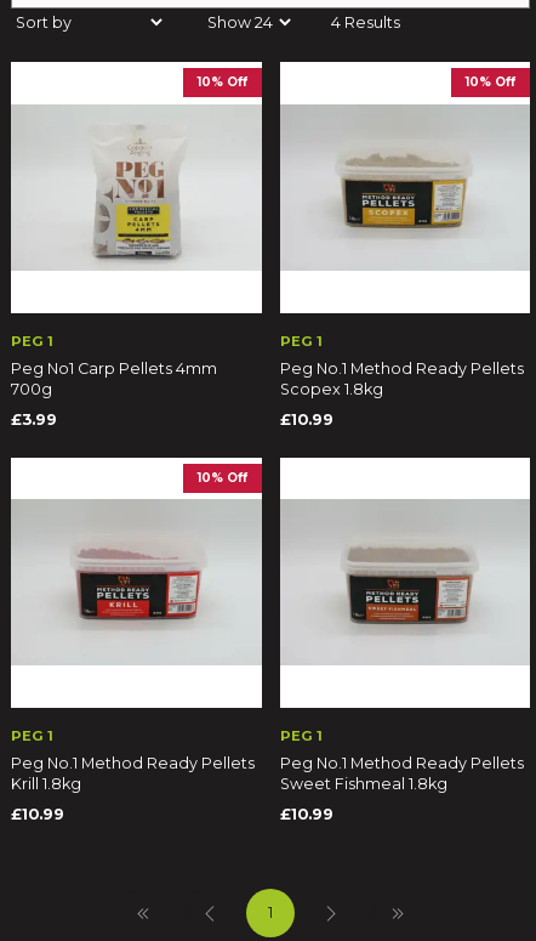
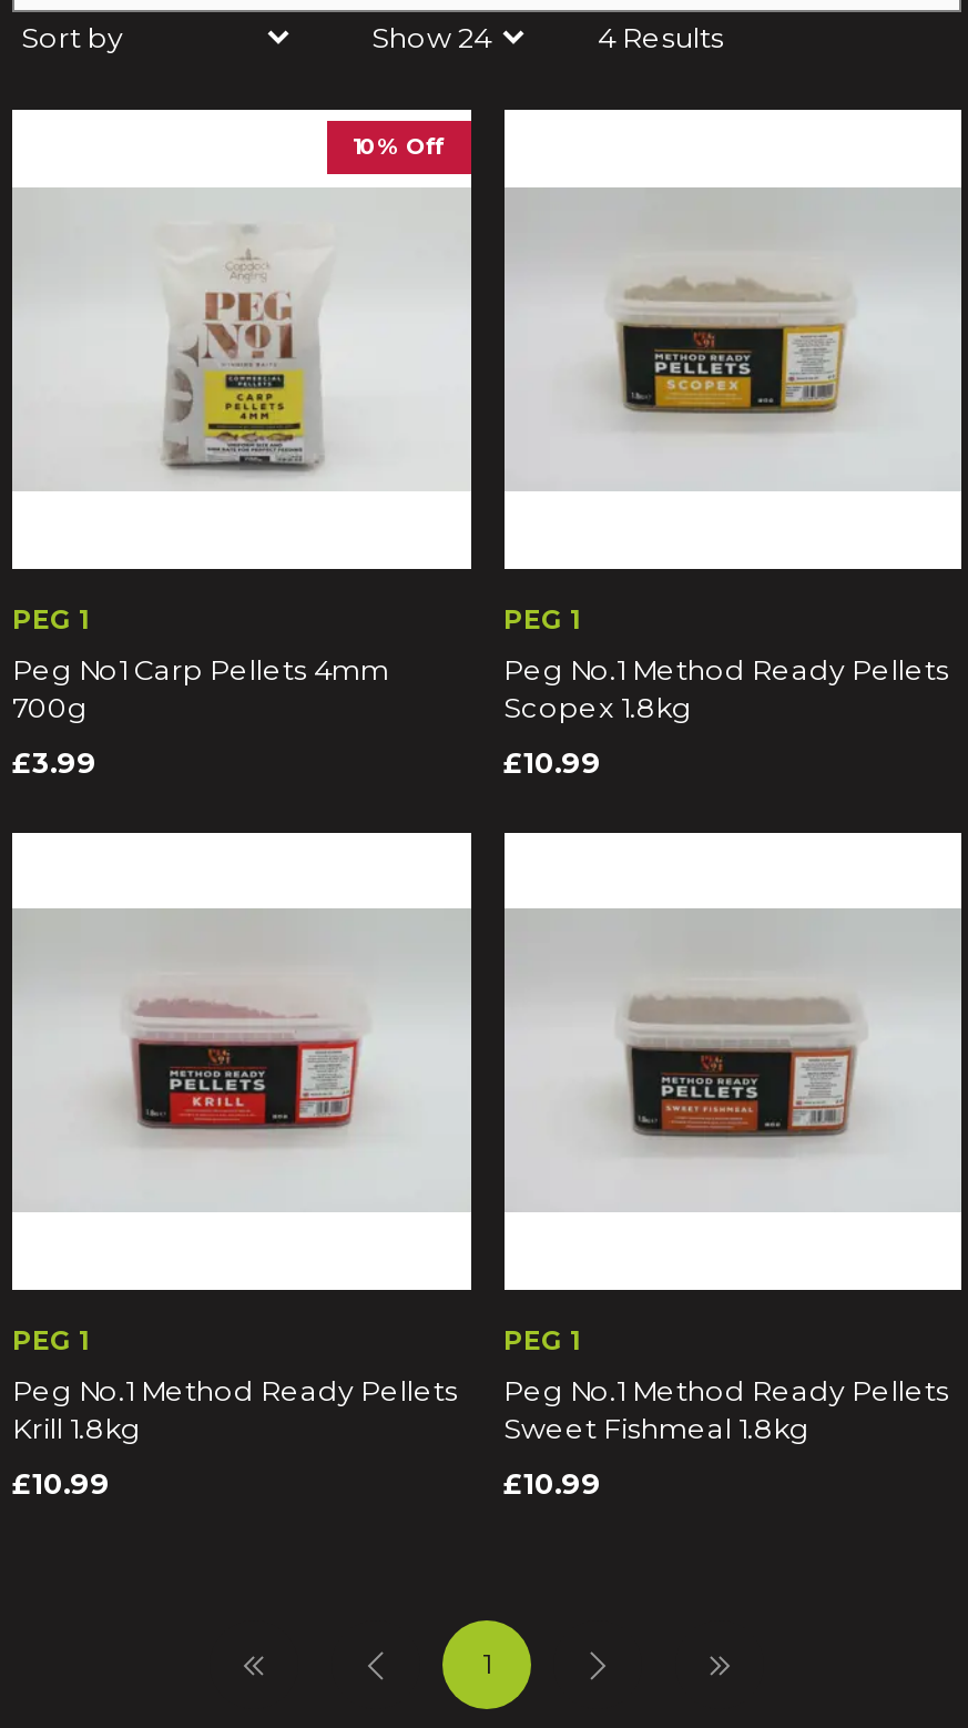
[466,74,515,90] 10% Off -> none
[197,469,247,485] 10% Off -> none

